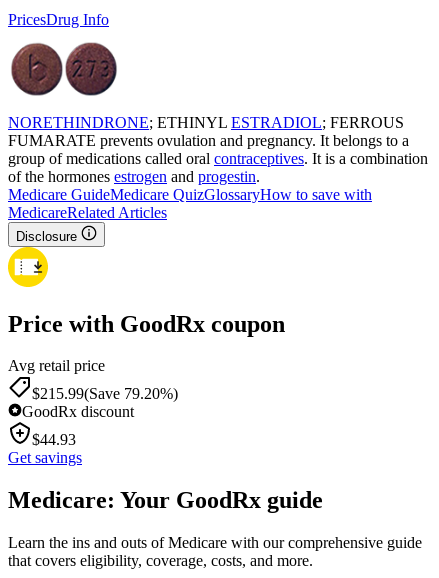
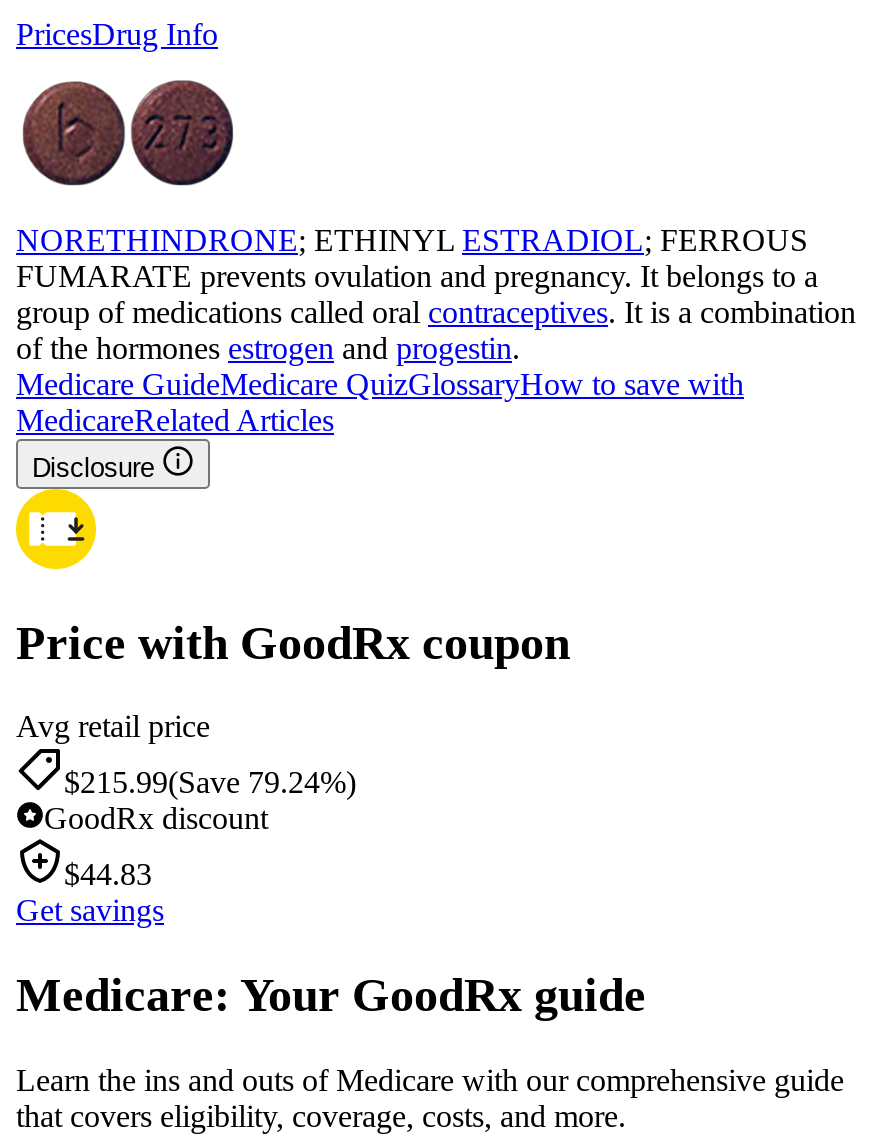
[32,385,178,402] $215.99(Save 79.20%) -> [64,766,356,800] $215.99(Save 79.24%)
[32,431,76,448] $44.93 -> [64,858,152,892] $44.83

